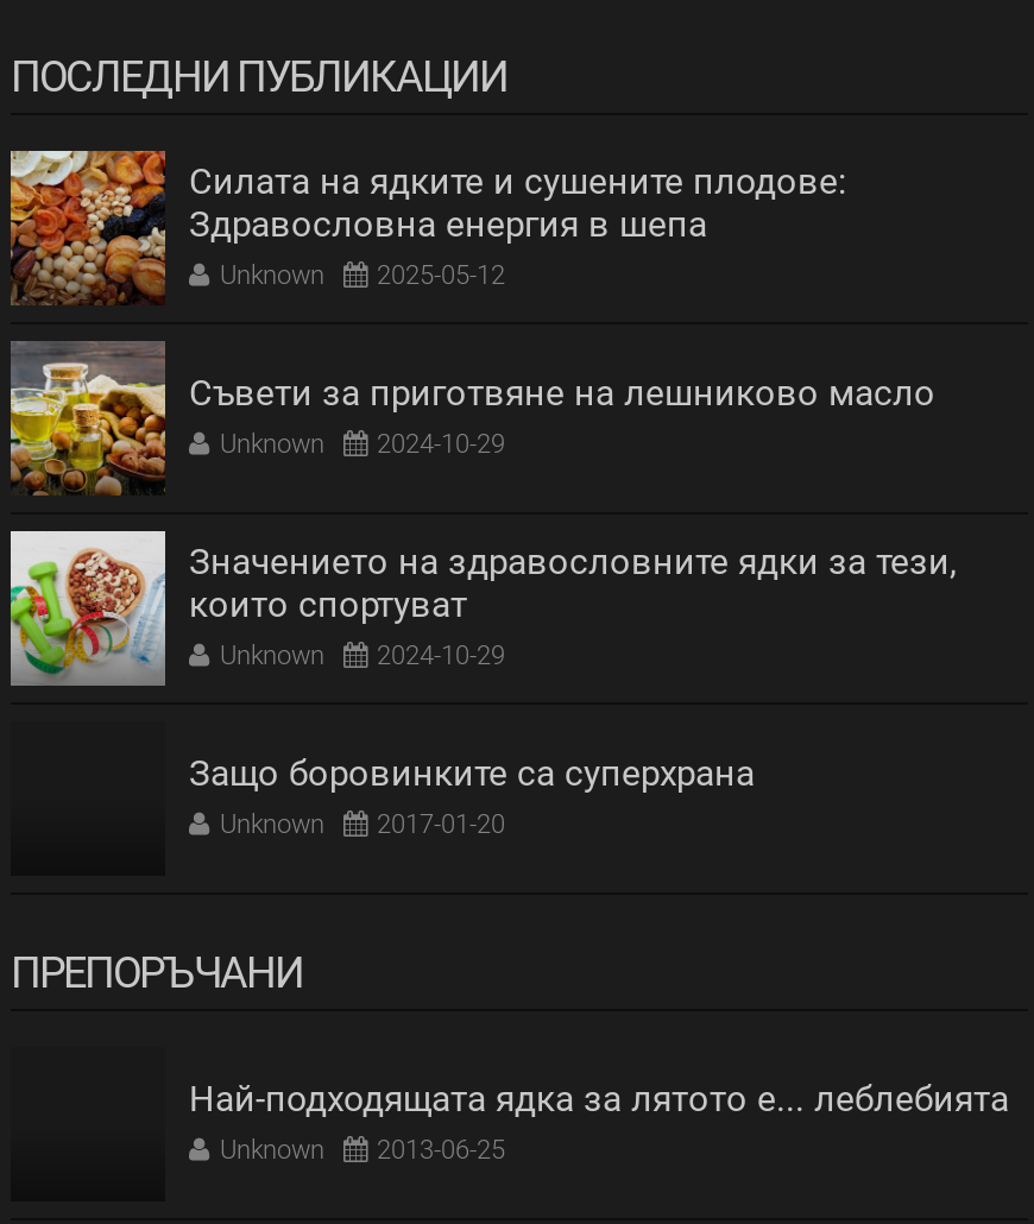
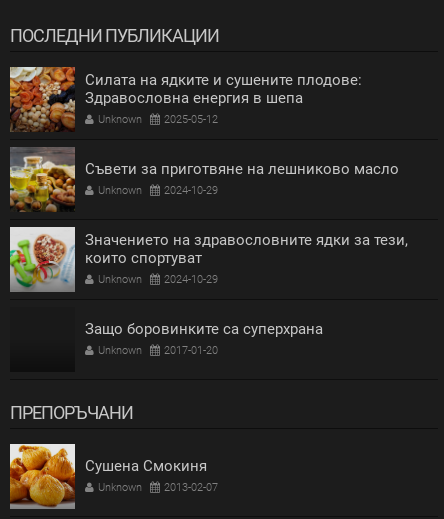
none -> [9,443,76,510] [image]
[189,1077,1009,1120] Най-подходящата ядка за лятото е... леблебията -> [85,457,207,475] Сушена Смокиня
[220,1134,505,1165] Unknown 2013-06-25 -> [98,481,218,494] Unknown 2013-02-07

